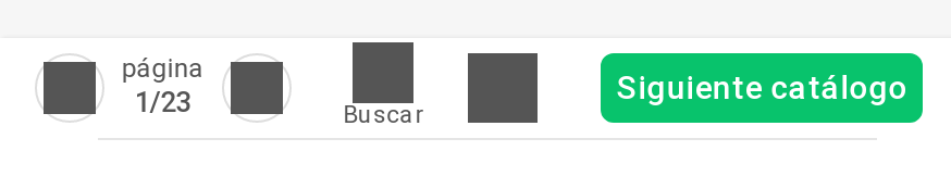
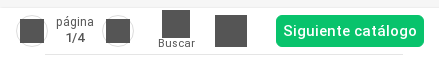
[134,85,191,117] 1/23 -> [65,29,84,44] 1/4

